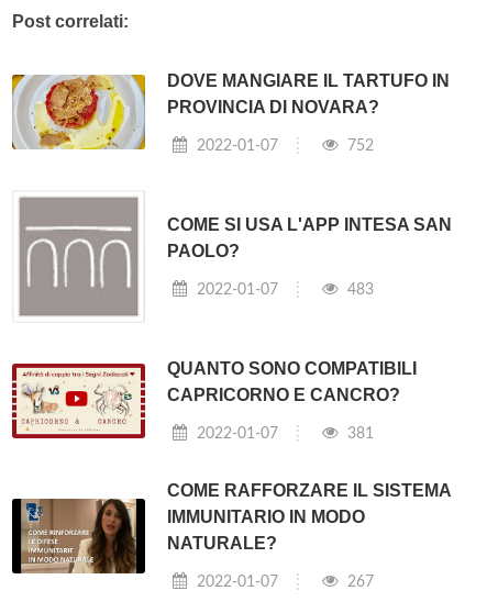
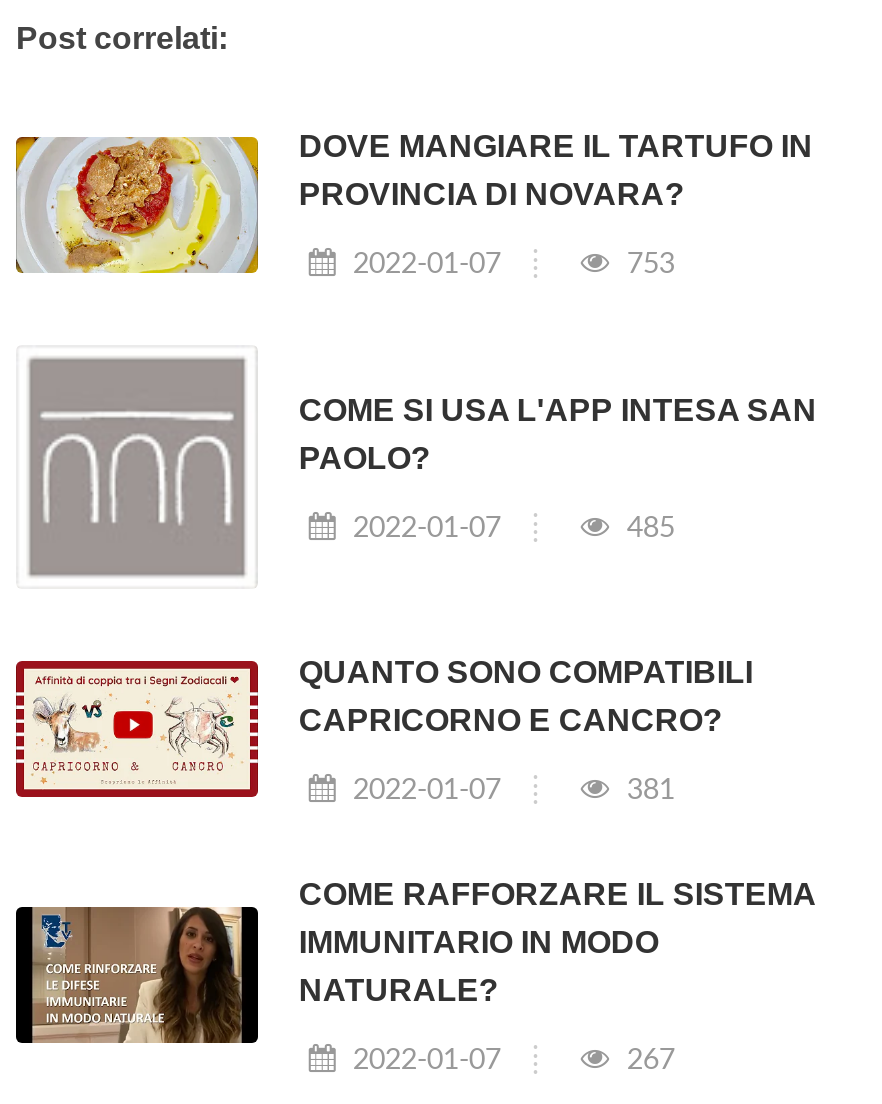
[343,137,374,154] 752 -> [619,250,675,280] 753
[343,281,374,298] 483 -> [619,512,675,542] 485

